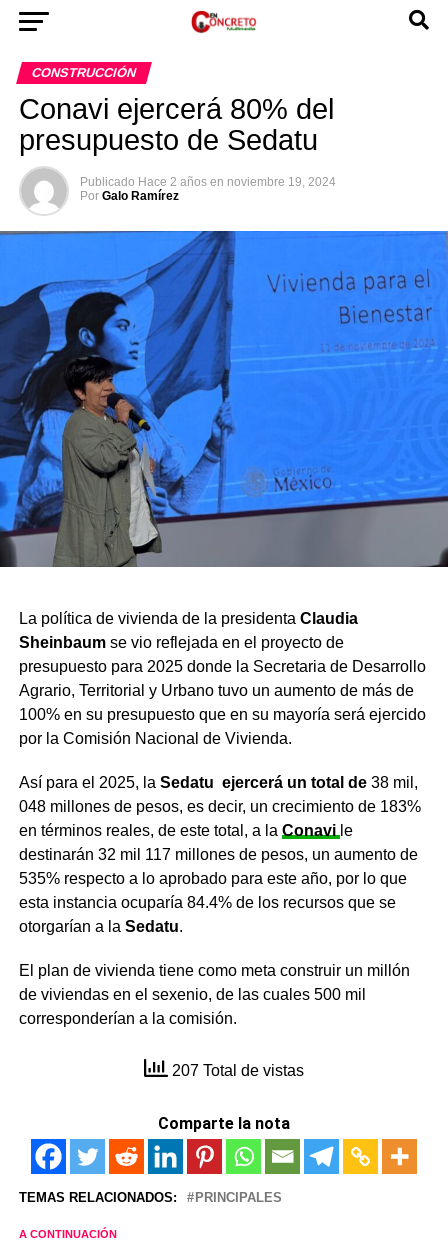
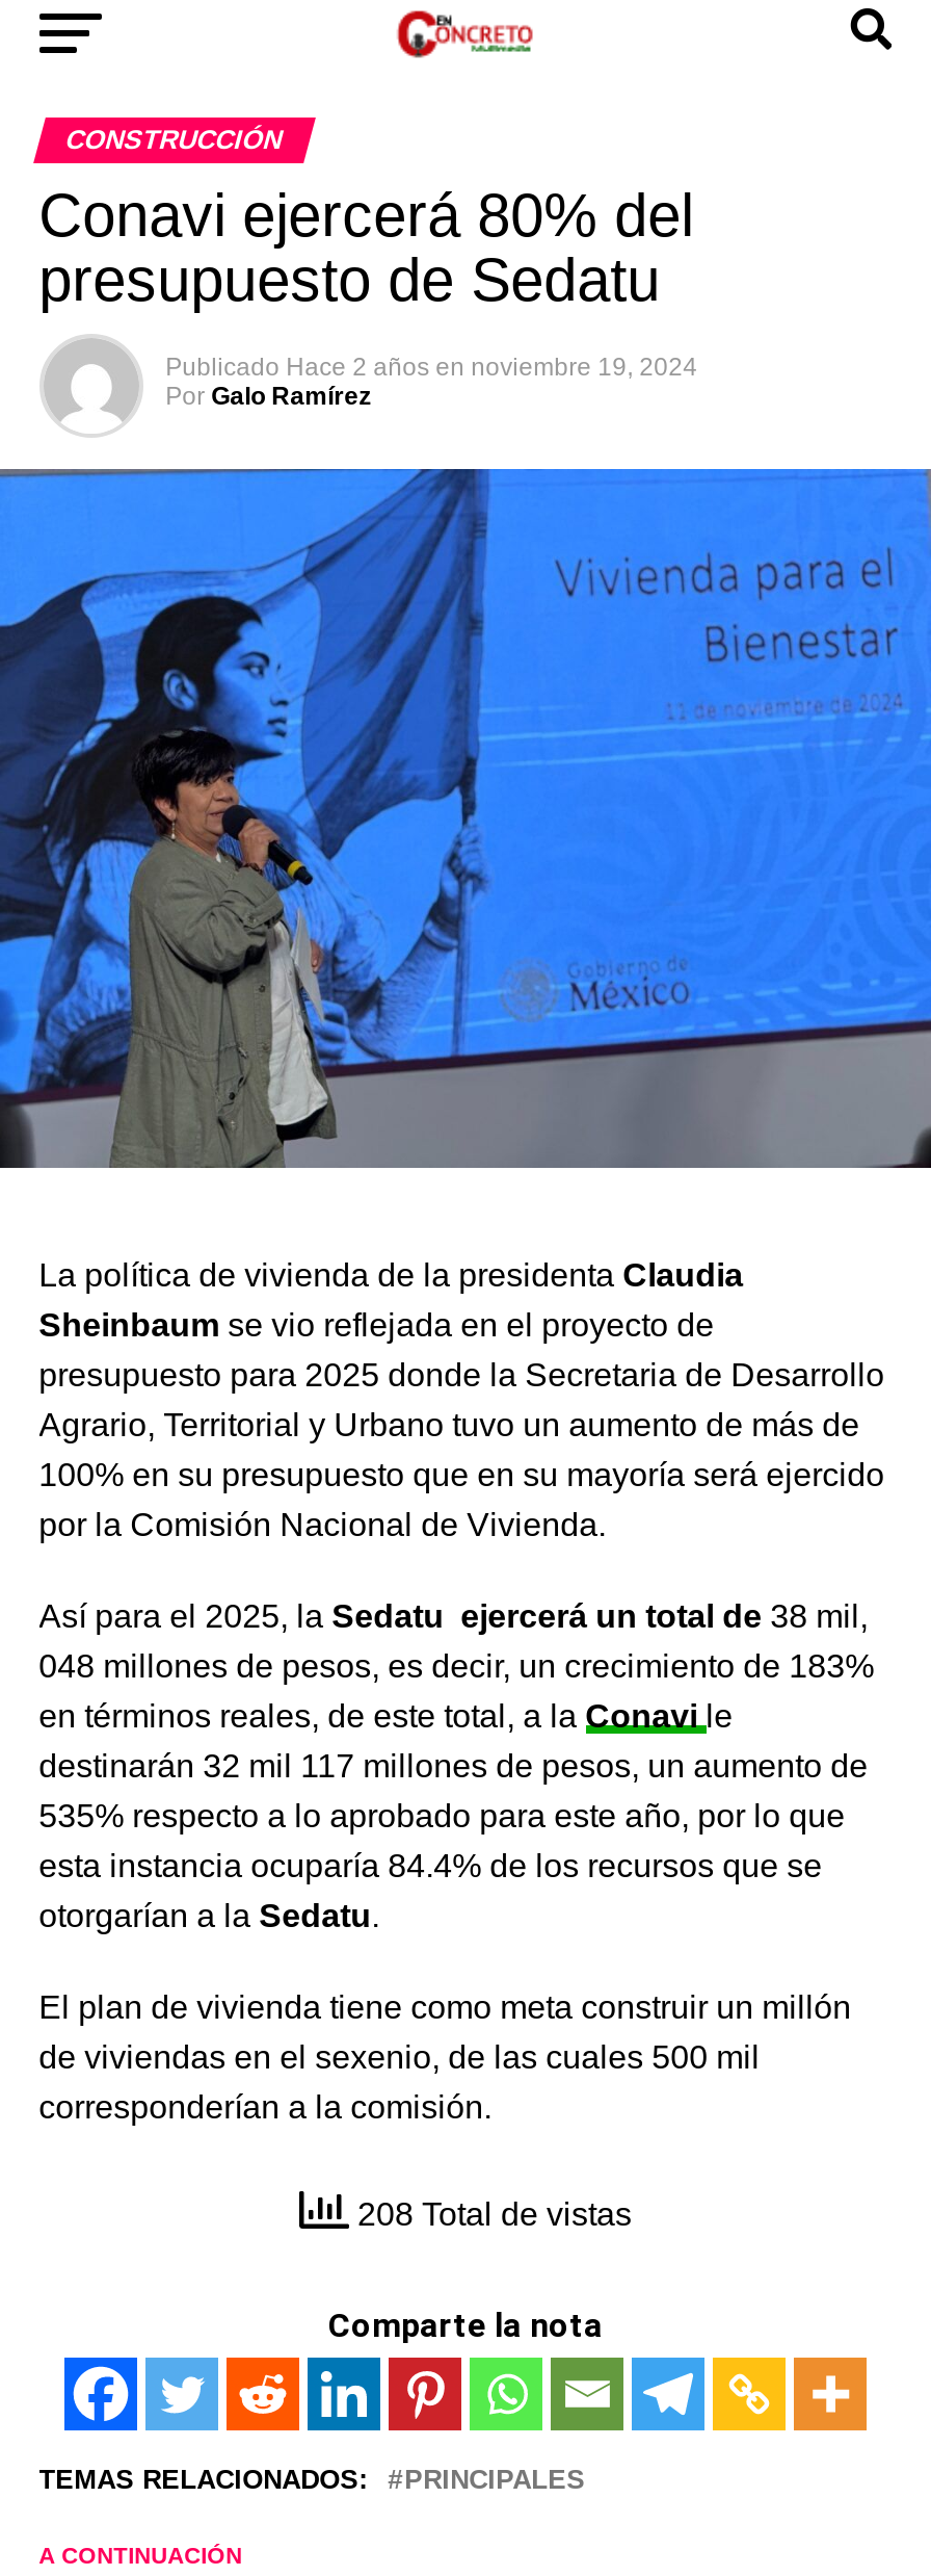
[168,1062,304,1079] 207 Total de vistas -> [349,2197,632,2232] 208 Total de vistas

